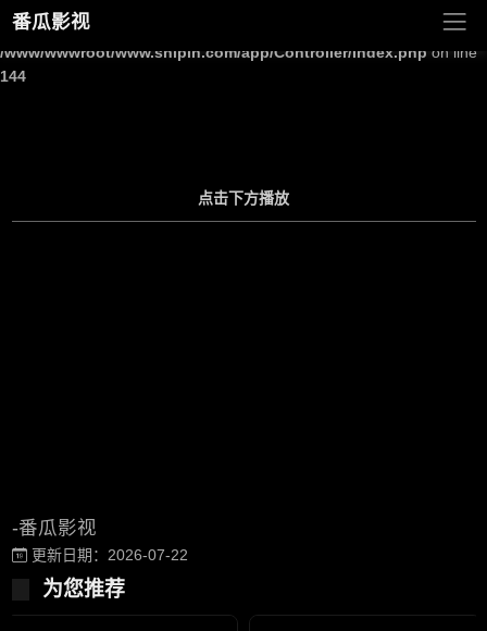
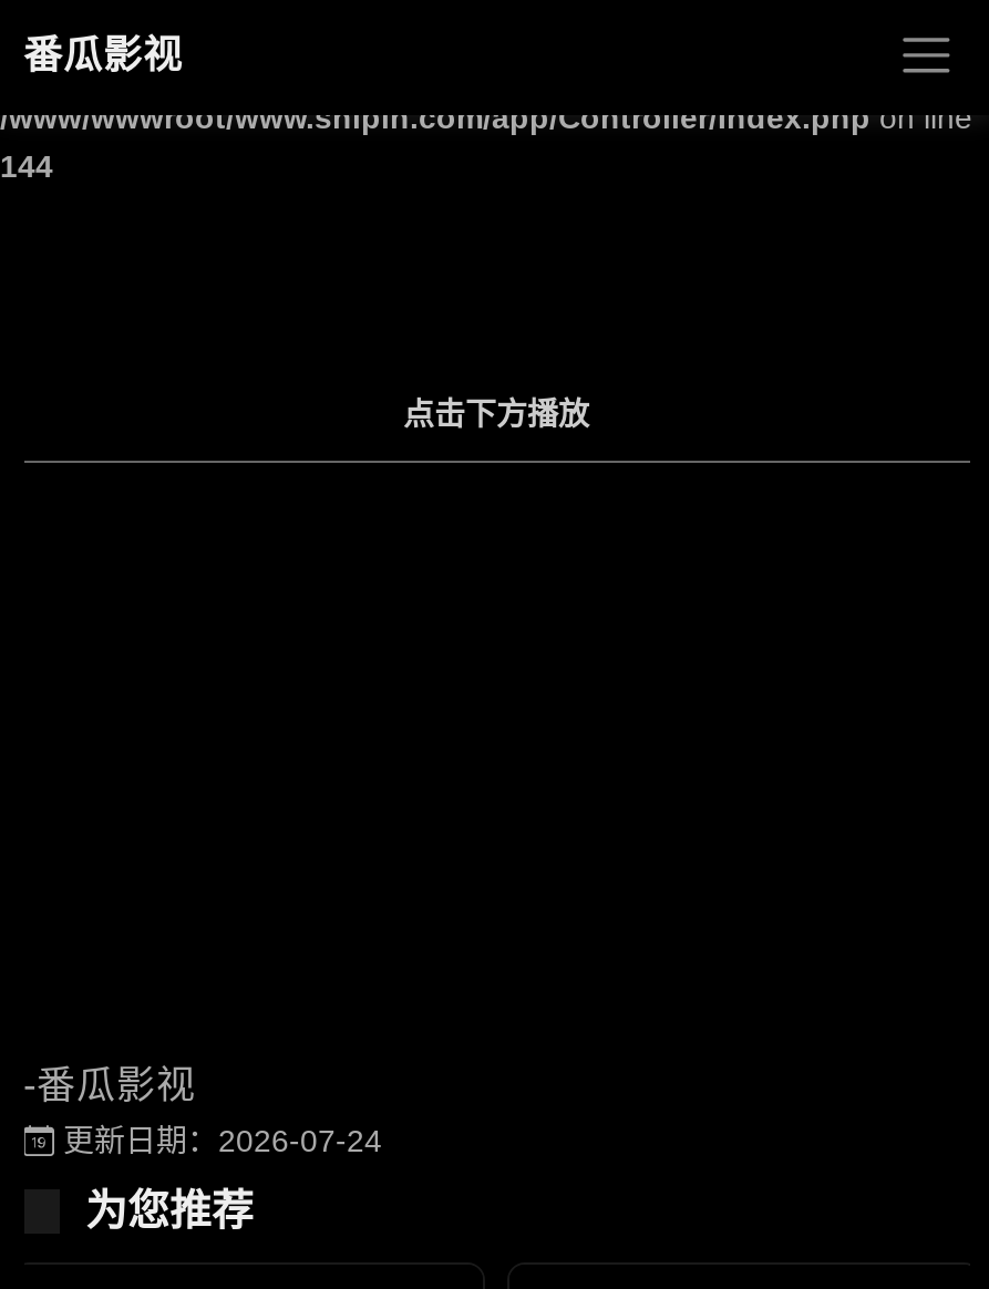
[27,546,188,563] 更新日期：2026-07-22 -> [54,1123,382,1158] 更新日期：2026-07-24

